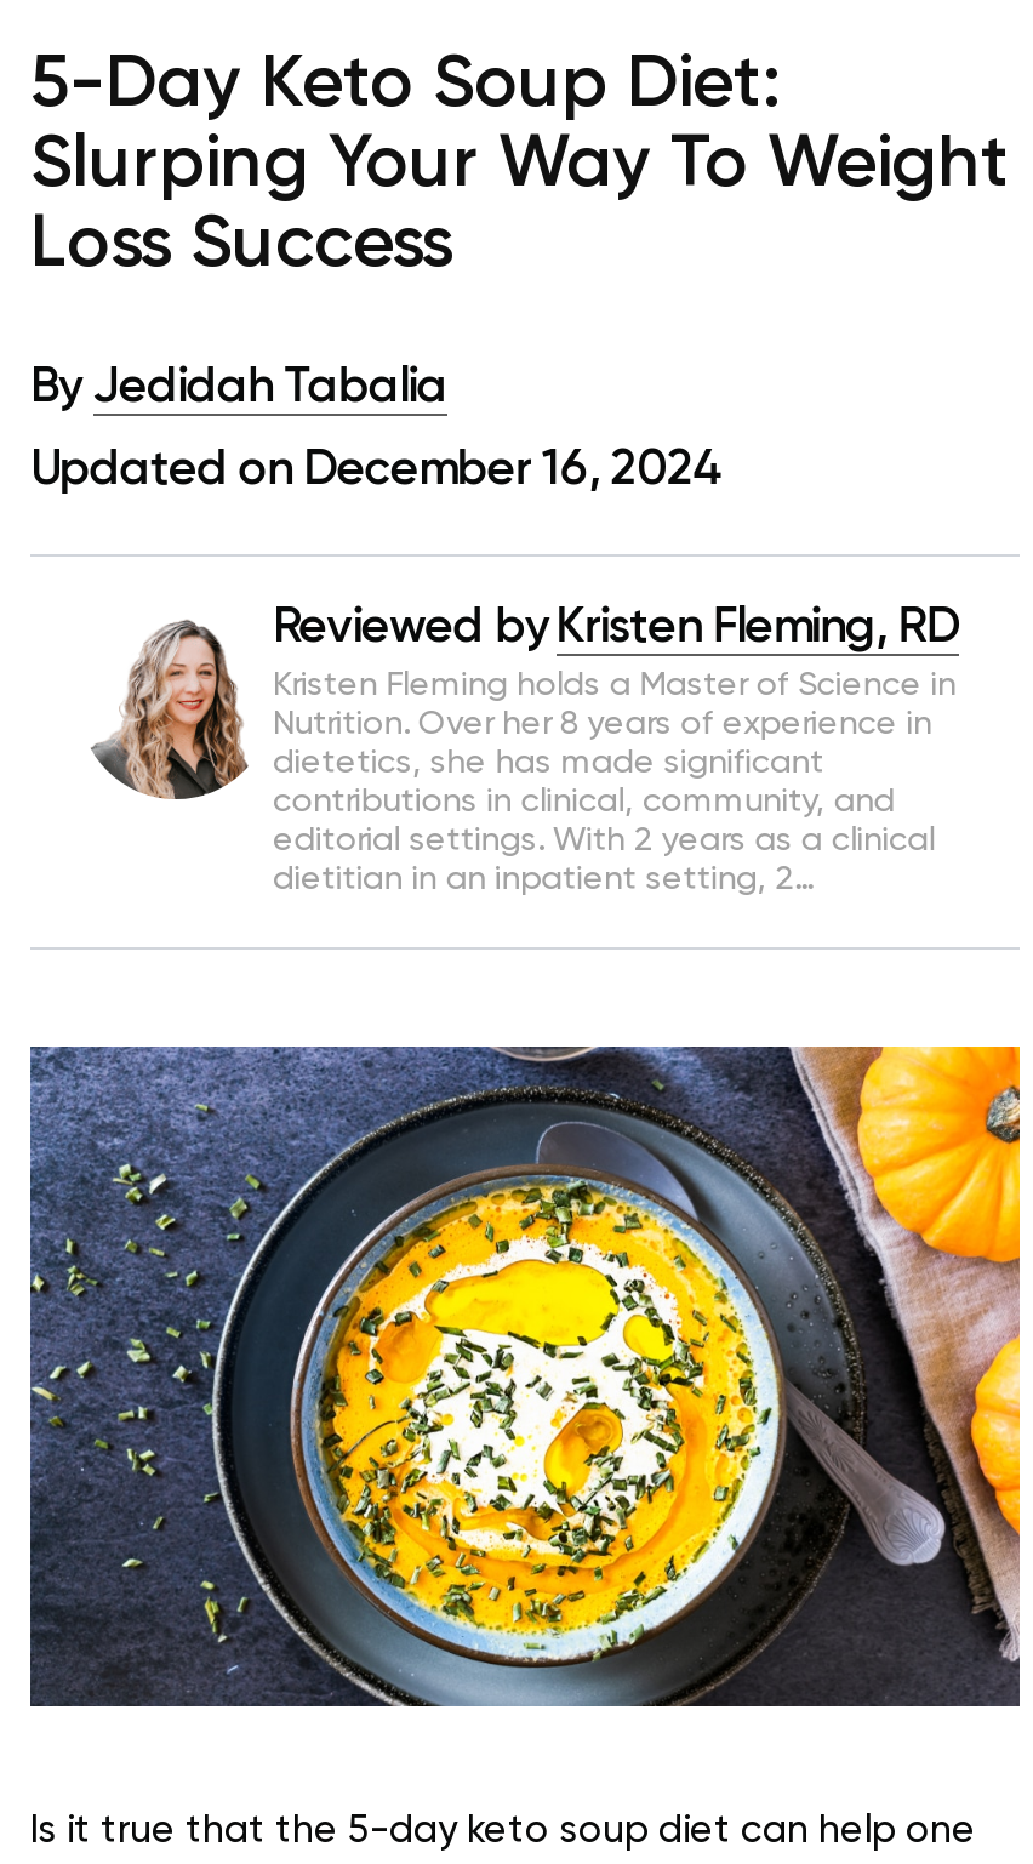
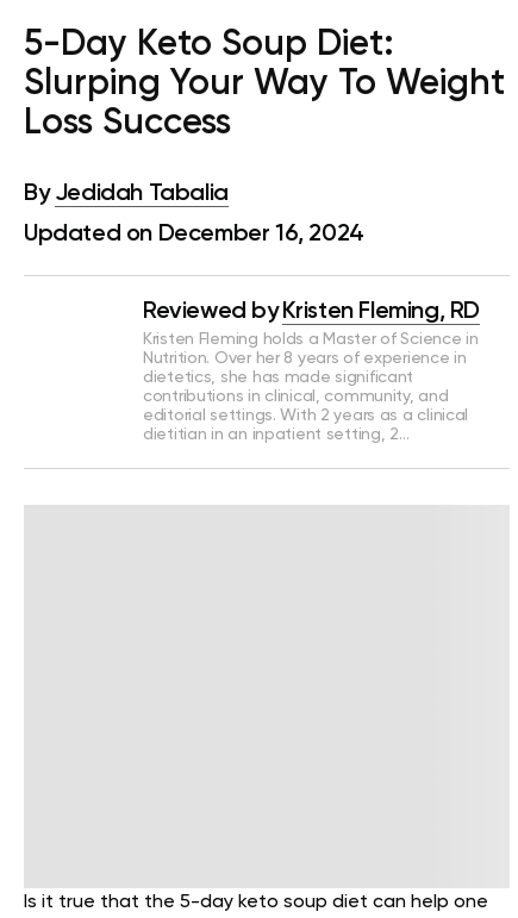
[91,617,249,802] [image] -> none
[28,1044,1022,1709] [image] -> none

